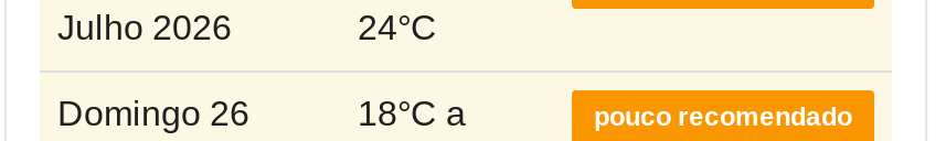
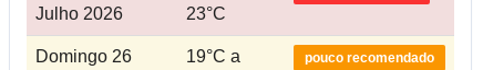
[358,9,437,46] 24°C -> [186,4,226,23] 23°C
[358,95,466,132] 18°C a -> [186,47,240,66] 19°C a

